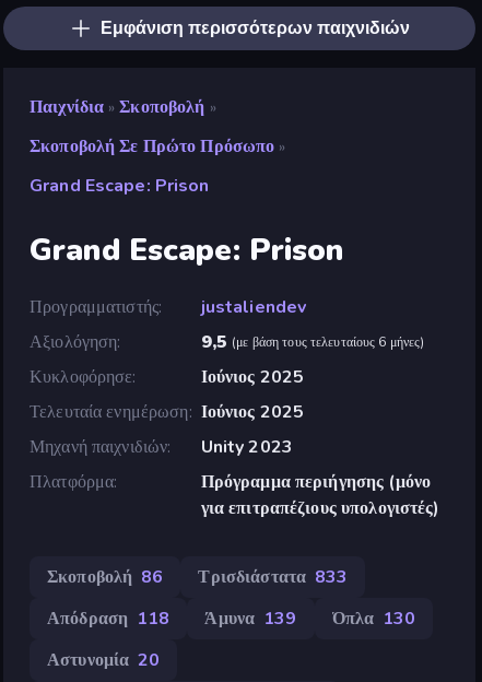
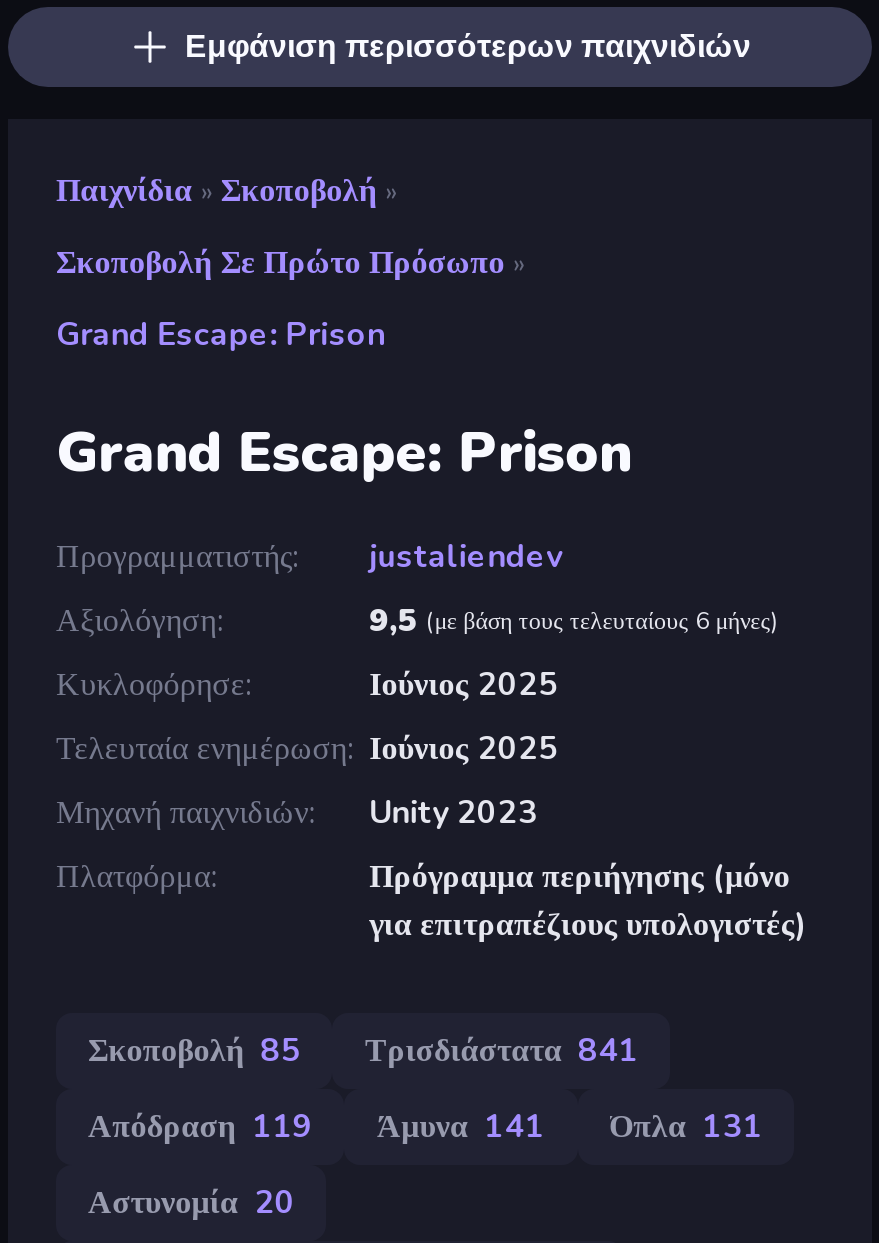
[47,565,163,589] Σκοποβολή 86 -> [88,1029,301,1073] Σκοποβολή 85
[198,565,348,589] Τρισδιάστατα 833 -> [365,1029,639,1073] Τρισδιάστατα 841
[47,606,170,630] Απόδραση 118 -> [88,1105,313,1149] Απόδραση 119
[205,606,297,630] Άμυνα 139 -> [377,1105,545,1149] Άμυνα 141
[332,606,416,630] Όπλα 130 -> [609,1105,763,1149] Όπλα 131

